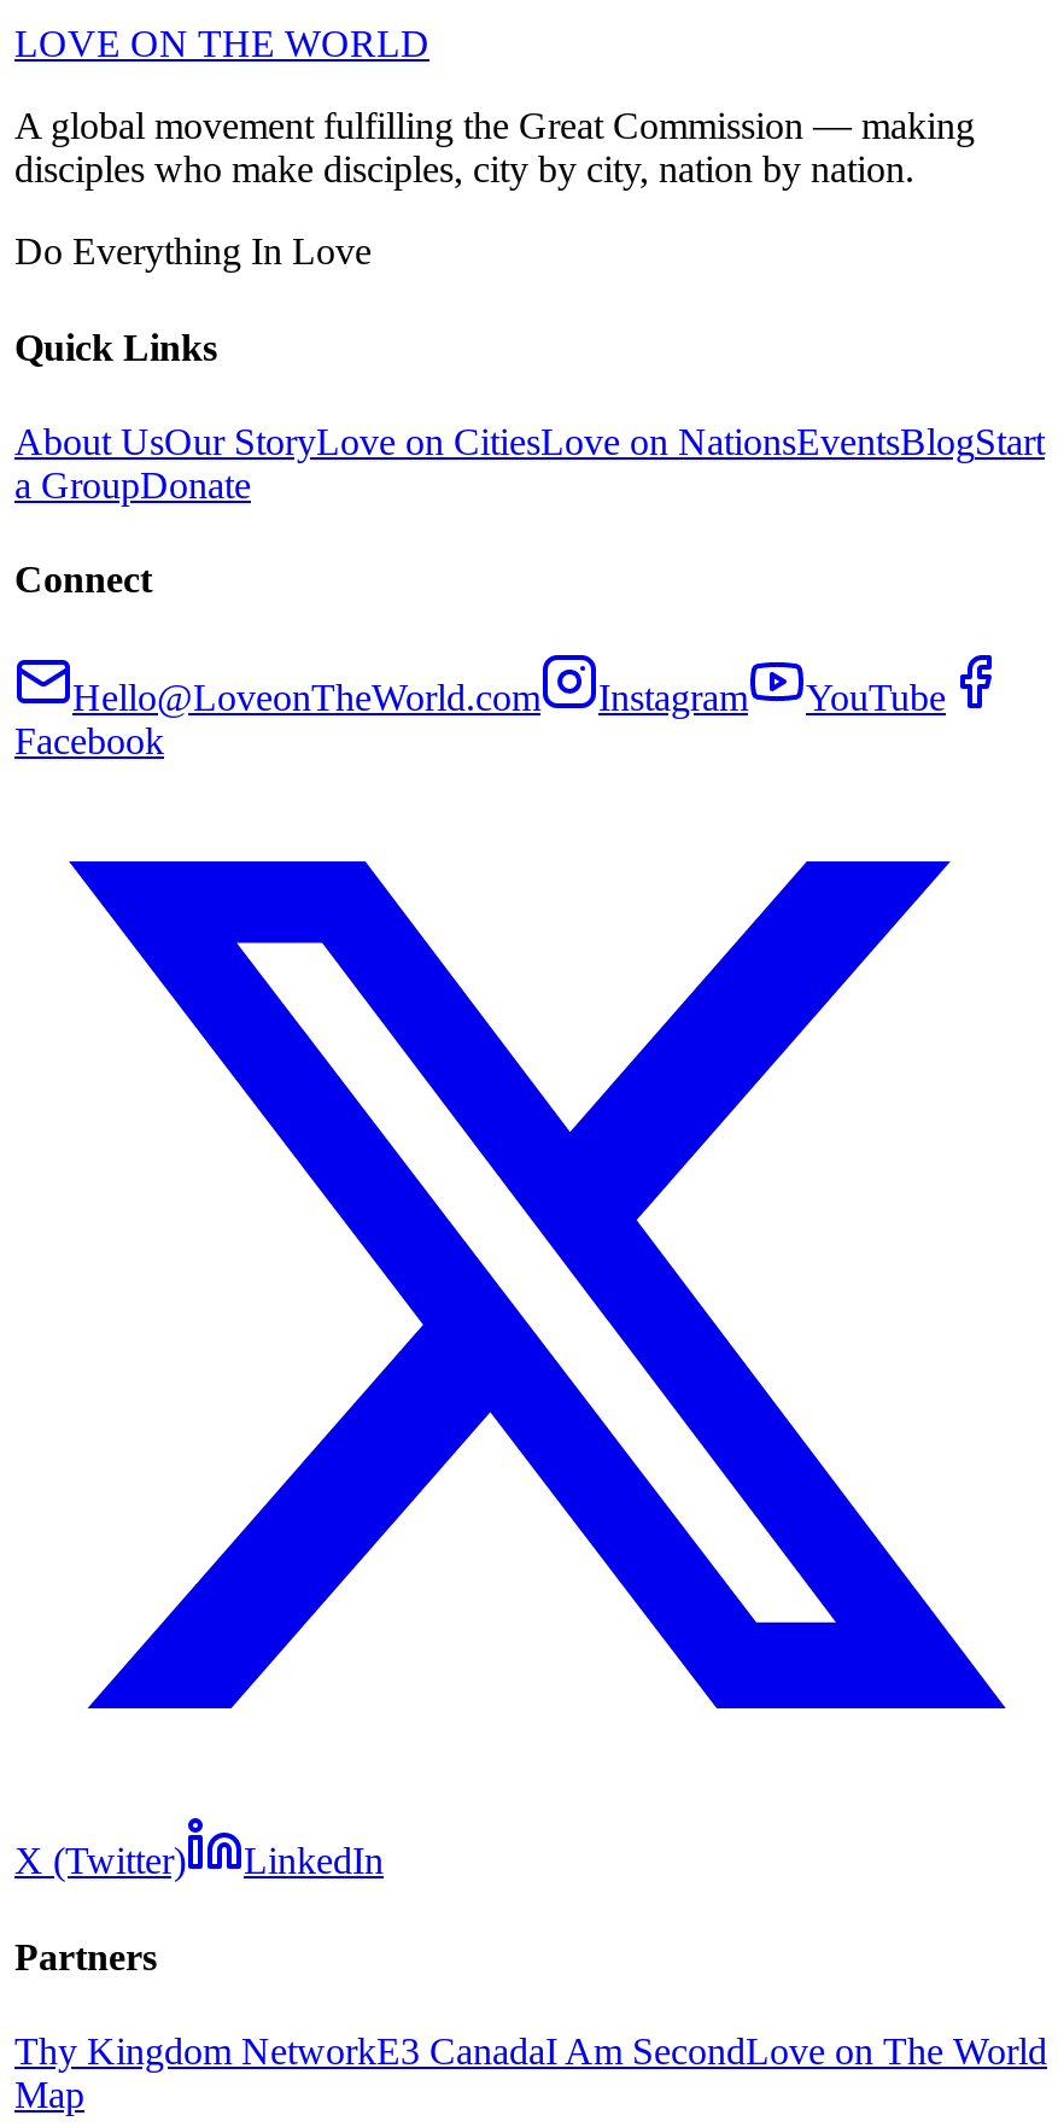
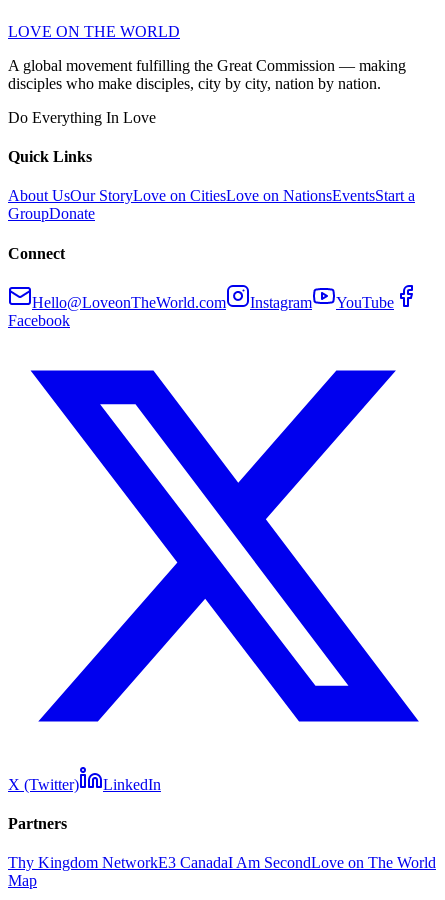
[14,421,1045,505] About UsOur StoryLove on CitiesLove on NationsEventsBlogStart | a GroupDonate -> [8,187,415,222] About UsOur StoryLove on CitiesLove on NationsEventsStart a | GroupDonate

